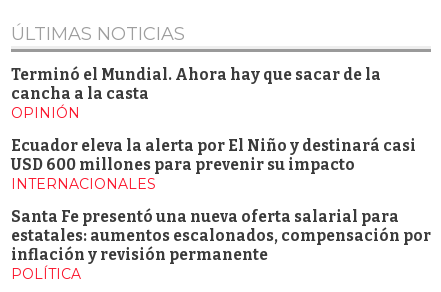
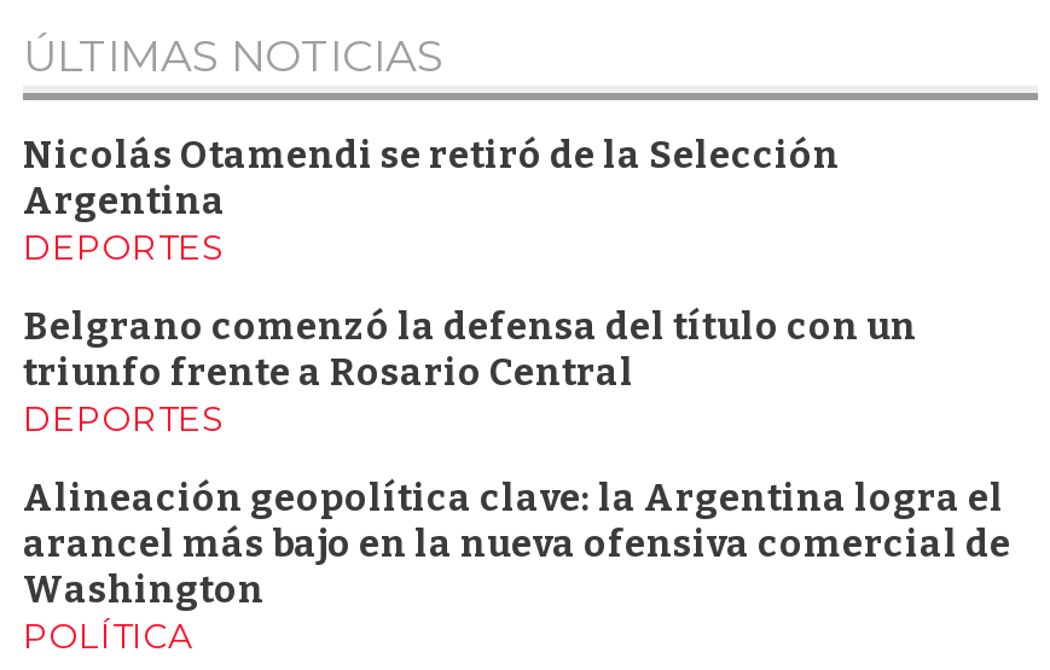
[11,66,381,122] Terminó el Mundial. Ahora hay que sacar de la | cancha a la casta | OPINIÓN -> [23,135,840,270] Nicolás Otamendi se retiró de la Selección | Argentina | DEPORTES
[11,137,416,193] Ecuador eleva la alerta por El Niño y destinará casi | USD 600 millones para prevenir su impacto | INTERNACIONALES -> [23,306,917,442] Belgrano comenzó la defensa del título con un | triunfo frente a Rosario Central | DEPORTES
[11,208,431,264] Santa Fe presentó una nueva oferta salarial para | estatales: aumentos escalonados, compensación por | inflación y revisión permanente -> [23,478,1011,613] Alineación geopolítica clave: la Argentina logra el | arancel más bajo en la nueva ofensiva comercial de | Washington

